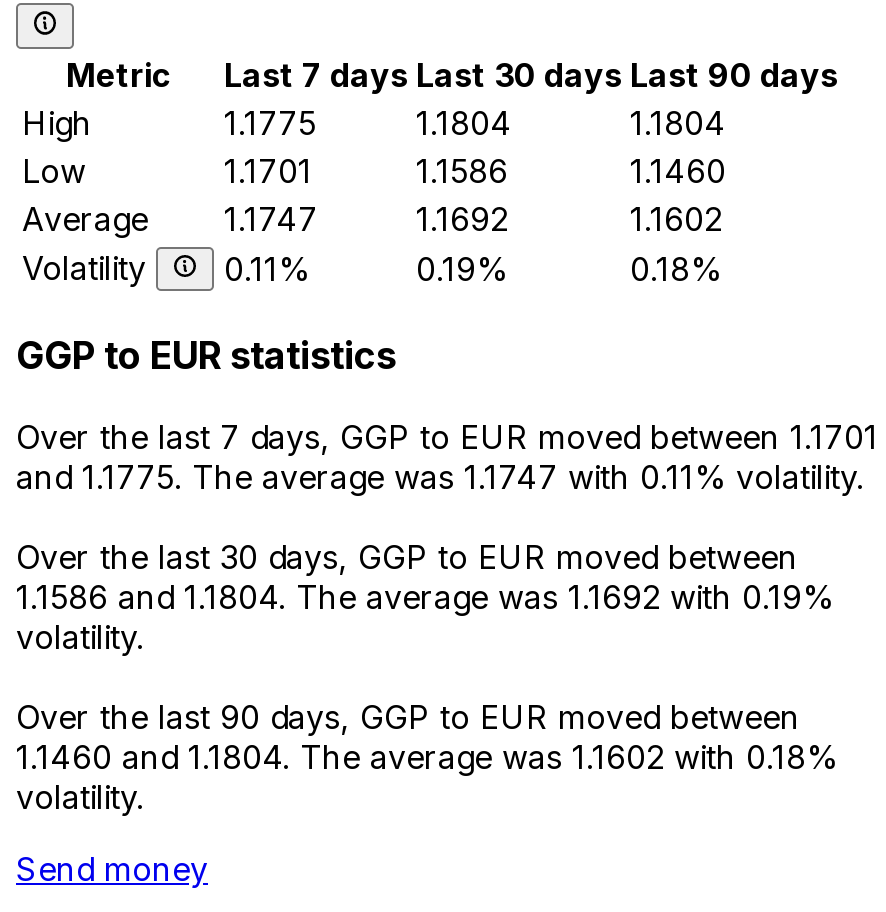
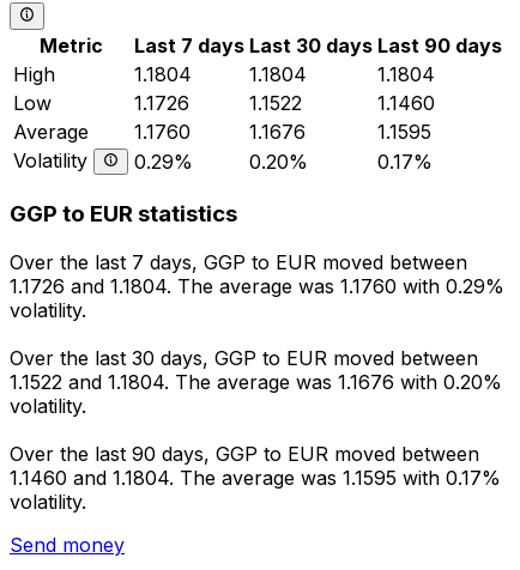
[224,102,316,142] 1.1775 -> [134,62,192,86] 1.1804
[224,150,312,190] 1.1701 -> [134,91,189,115] 1.1726
[416,150,508,190] 1.1586 -> [249,91,302,115] 1.1522
[22,198,318,238] Average 1.1747 -> [13,119,191,143] Average 1.1760
[416,198,508,238] 1.1692 -> [249,119,306,143] 1.1676
[630,198,722,238] 1.1602 -> [377,119,431,143] 1.1595
[22,247,310,288] Volatility 0.11% -> [13,148,193,173] Volatility 0.29%
[416,248,508,288] 0.19% -> [249,149,308,173] 0.20%
[630,248,722,288] 0.18% -> [377,149,433,173] 0.17%
[16,417,878,497] Over the last 7 days, GGP to EUR moved between 1.1701 | and 1.1775. The average was 1.1747 with 0.11% volatility. -> [10,250,504,322] Over the last 7 days, GGP to EUR moved between | 1.1726 and 1.1804. The average was 1.1760 with 0.29% | volatility.
[16,577,834,617] 1.1586 and 1.1804. The average was 1.1692 with 0.19% -> [10,370,502,394] 1.1522 and 1.1804. The average was 1.1676 with 0.20%
[16,737,838,777] 1.1460 and 1.1804. The average was 1.1602 with 0.18% -> [10,466,501,490] 1.1460 and 1.1804. The average was 1.1595 with 0.17%

